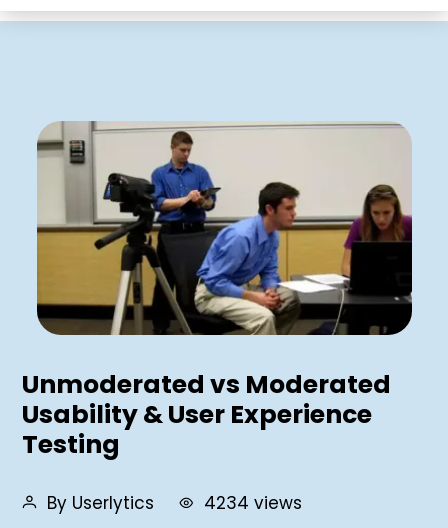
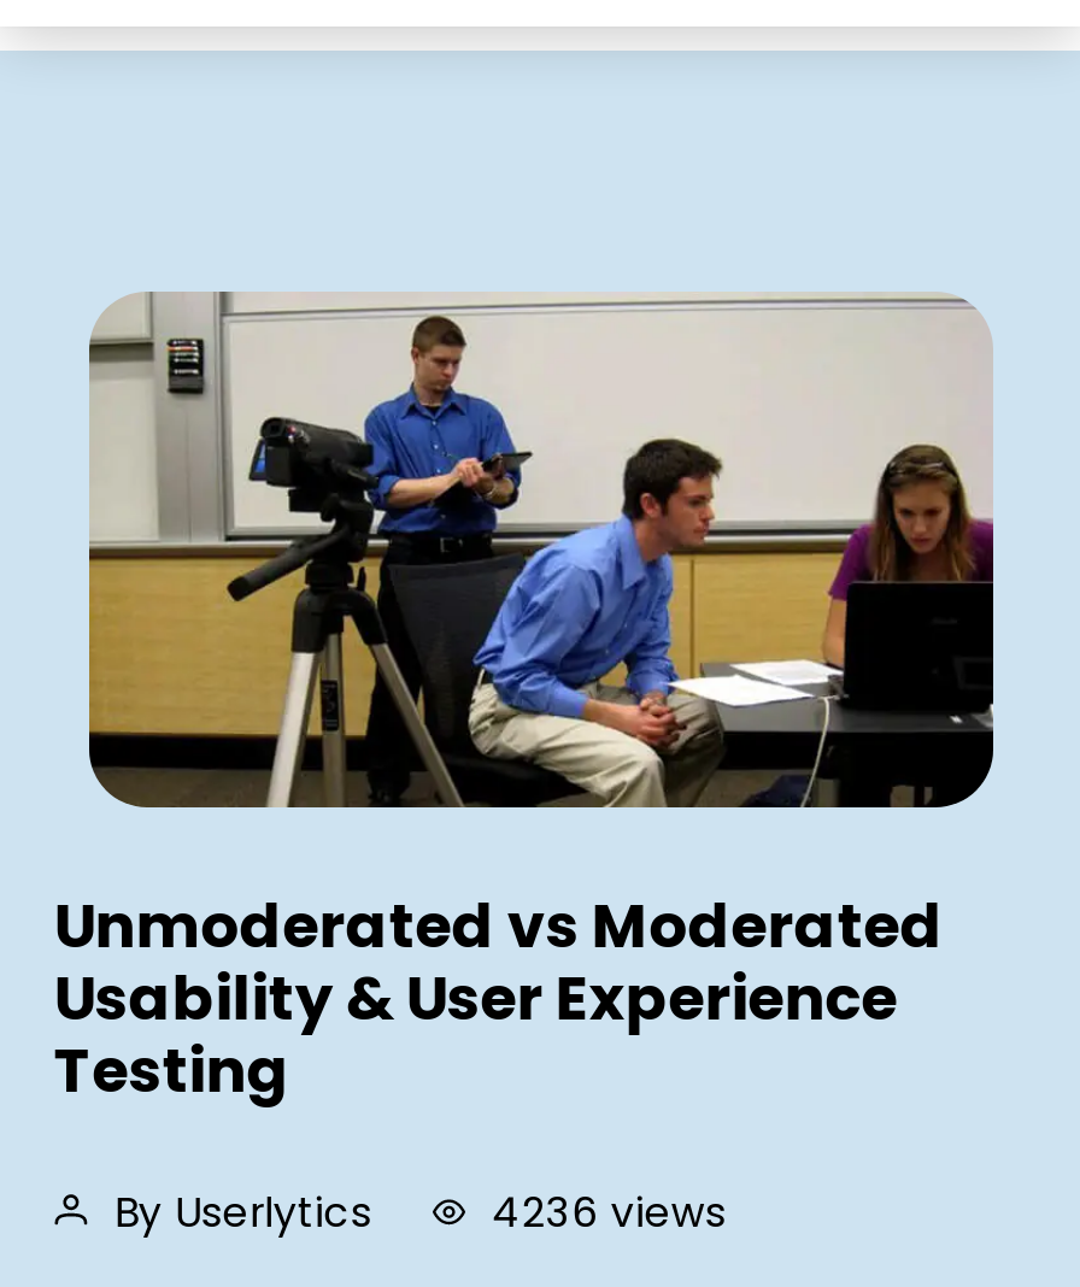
[37,491,302,515] By Userlytics 4234 views -> [90,1184,727,1242] By Userlytics 4236 views

